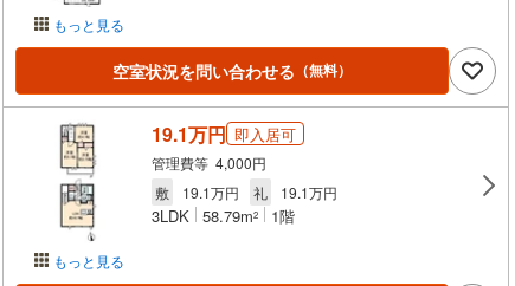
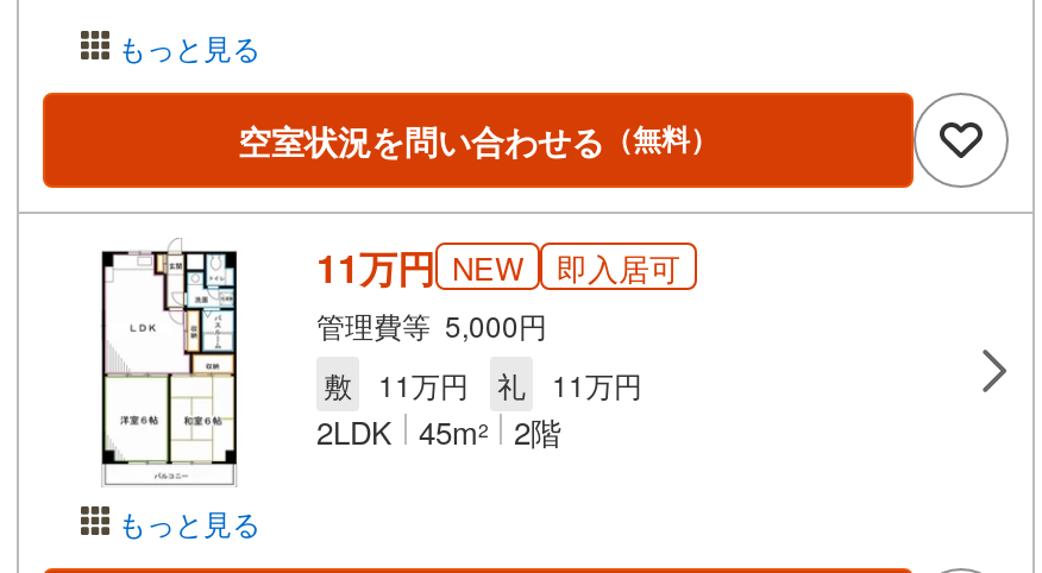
[45,120,296,241] [image] | 19.1万円 即入居可 | 管理費等 4,000円 -> [100,240,680,485] [image] | 11万円 NEW | 即入居可 | 管理費等 5,000円
[152,182,337,227] 敷 19.1万円 | 礼 19.1万円 | 3LDK 58.79m 2 1階 -> [316,363,642,454] 敷 11万円 | 礼 11万円 | 2LDK 45m 2 2階

